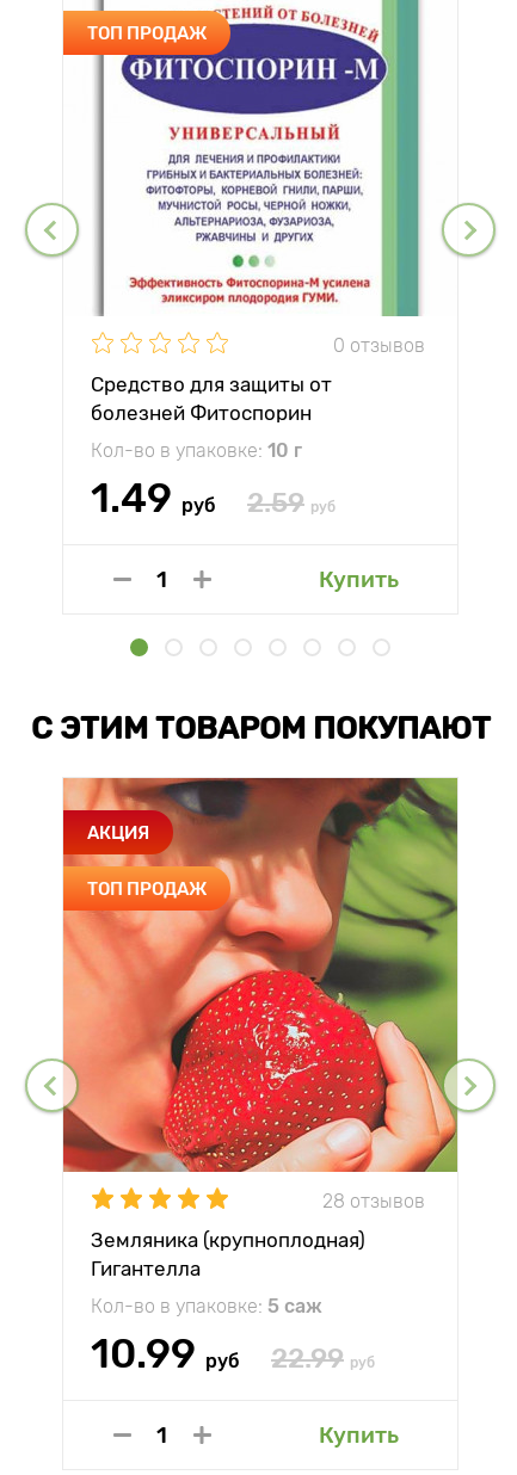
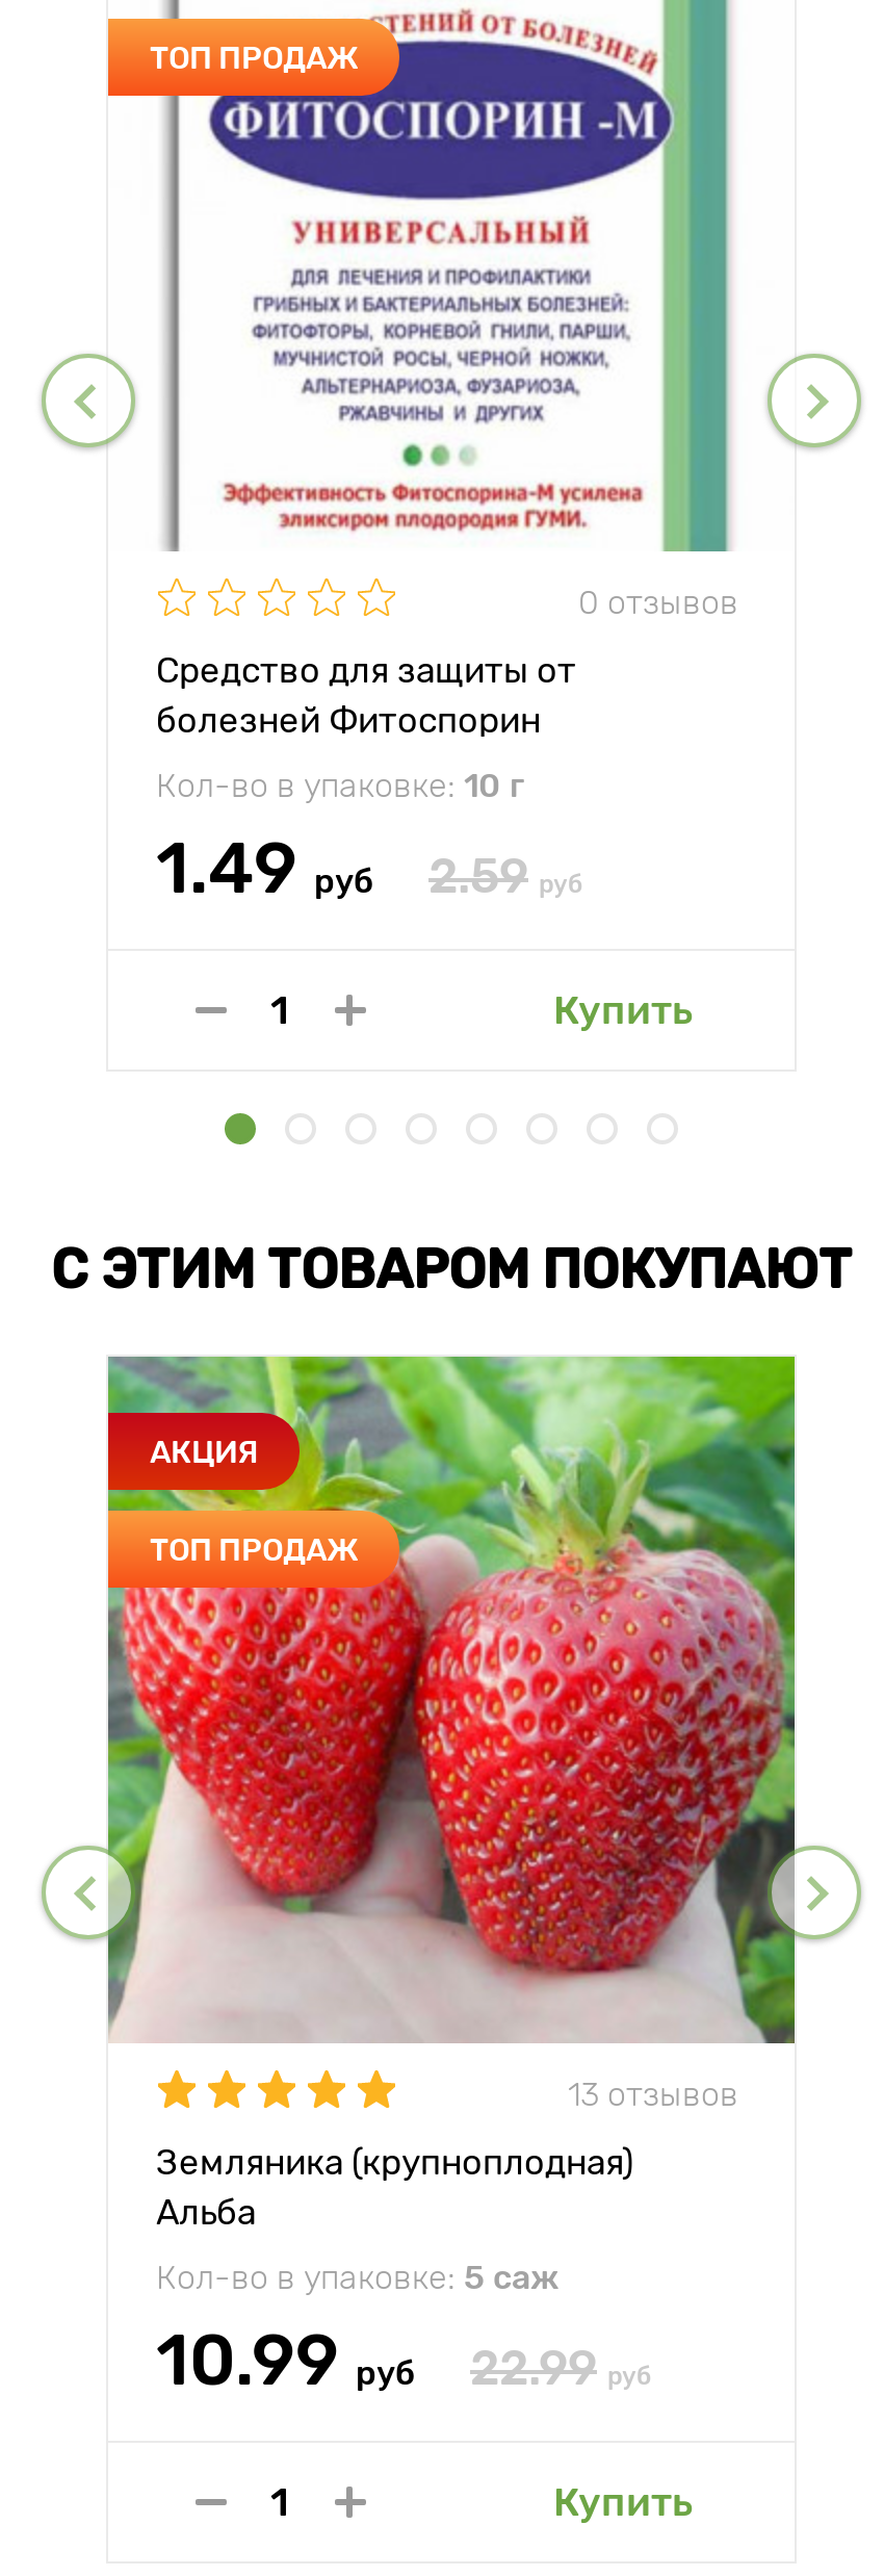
[62,777,458,1212] [image] | 28 отзывов -> [106,1355,797,2113] [image] | 13 отзывов
[91,1257,201,1280] Гигантелла -> [156,2191,256,2233] Альба

